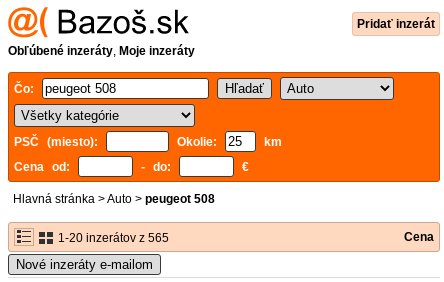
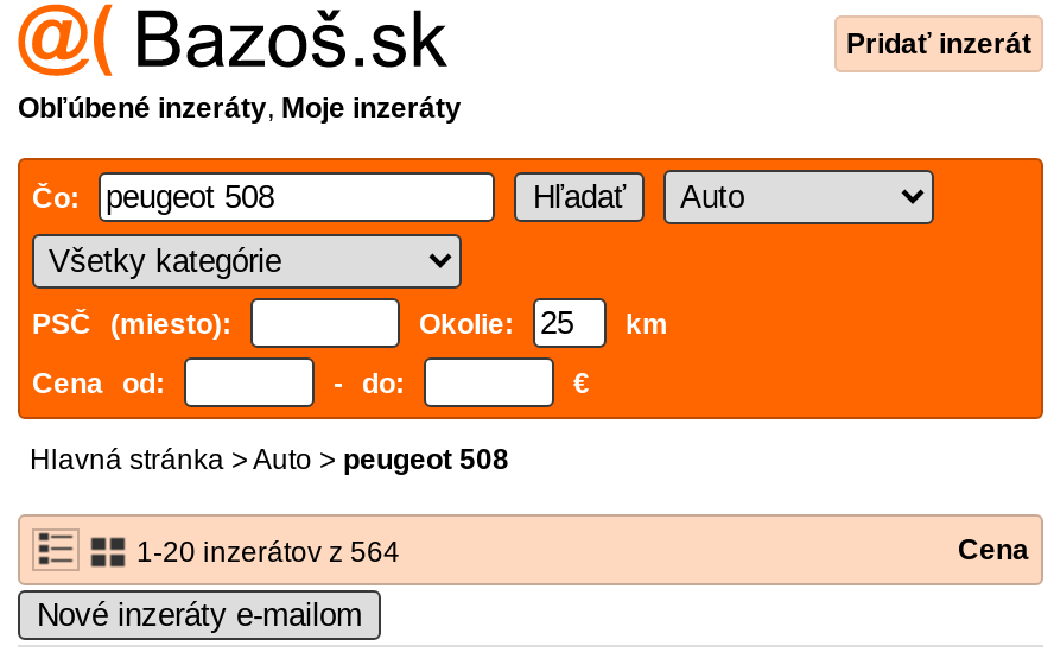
[55,231,169,245] 1-20 inzerátov z 565 -> [129,536,400,569] 1-20 inzerátov z 564

